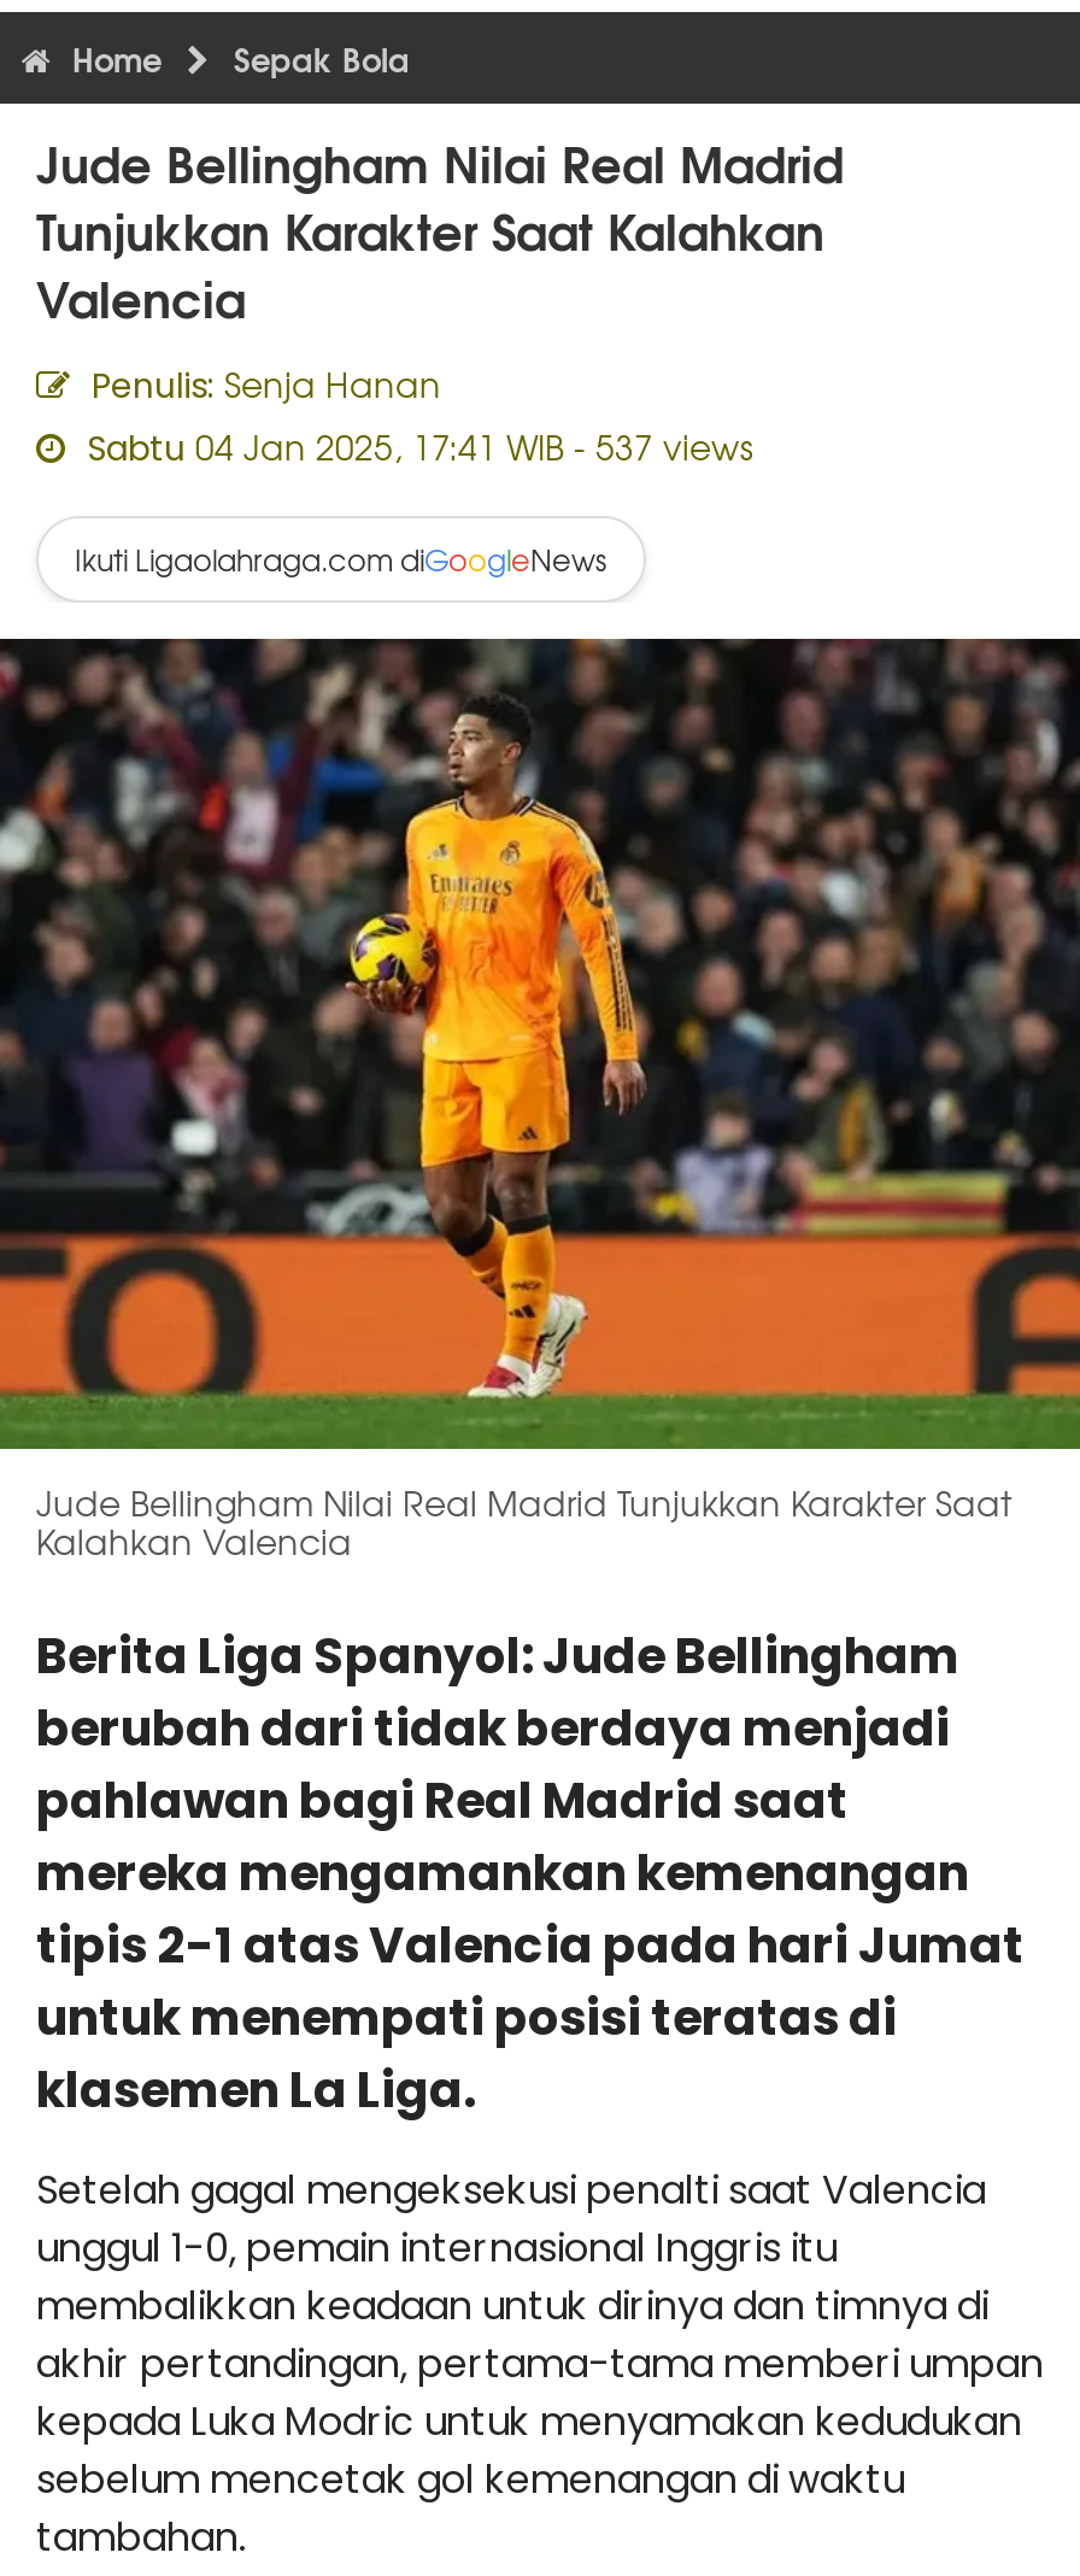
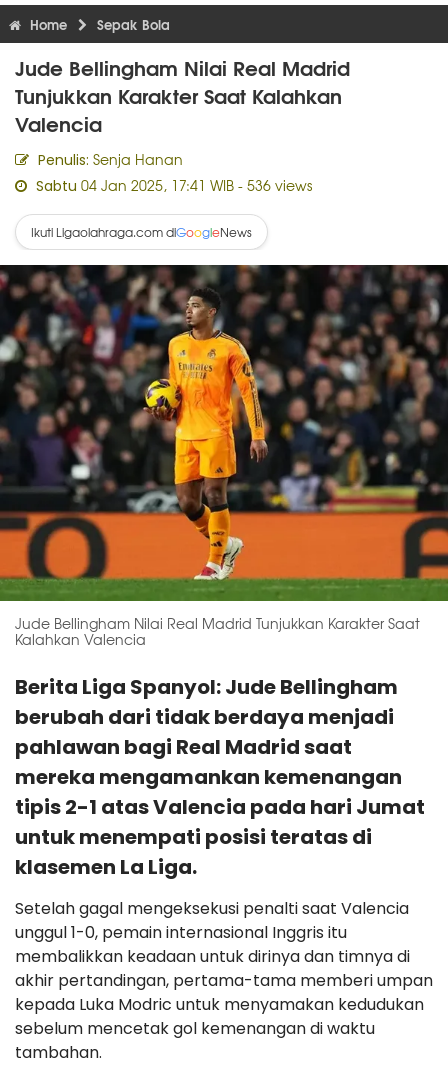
[77,422,752,470] Sabtu 04 Jan 2025, 17:41 WIB - 537 views -> [32,175,312,195] Sabtu 04 Jan 2025, 17:41 WIB - 536 views

